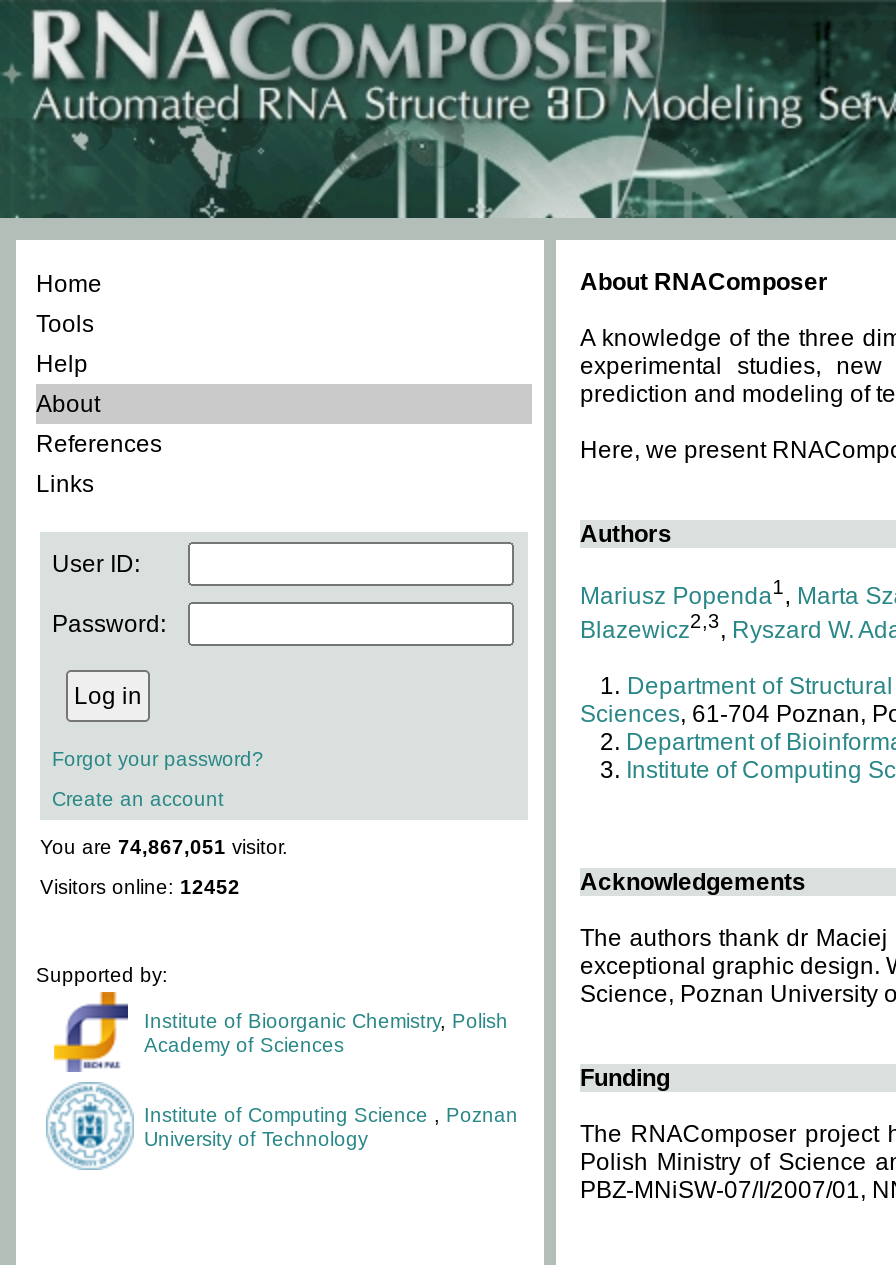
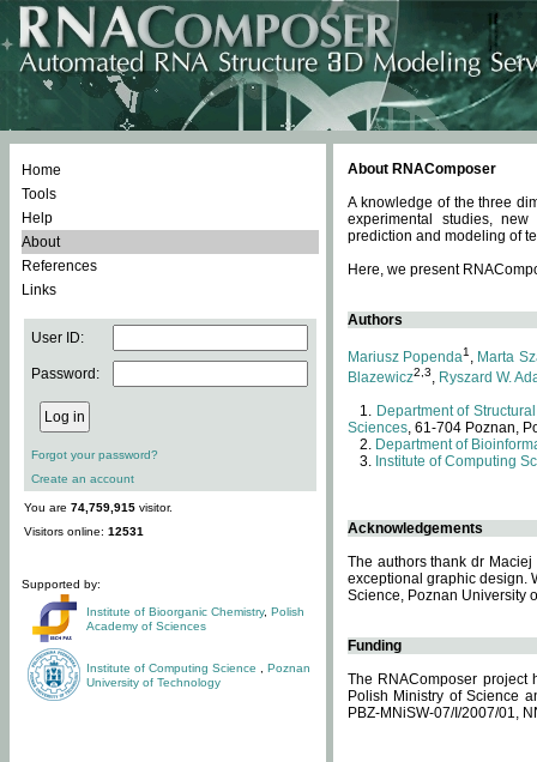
[40,836,288,858] You are 74,867,051 visitor. -> [24,501,173,514] You are 74,759,915 visitor.
[40,876,240,898] Visitors online: 12452 -> [24,525,144,538] Visitors online: 12531

